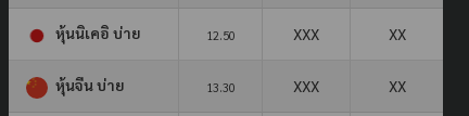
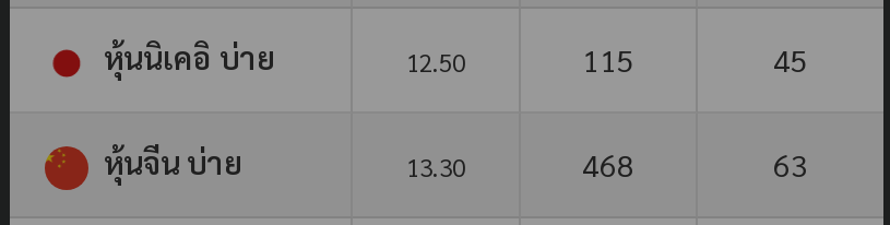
[293,24,405,43] XXX | XX -> [582,39,808,78] 115 | 45
[293,76,405,95] XXX | XX -> [582,144,808,183] 468 | 63

